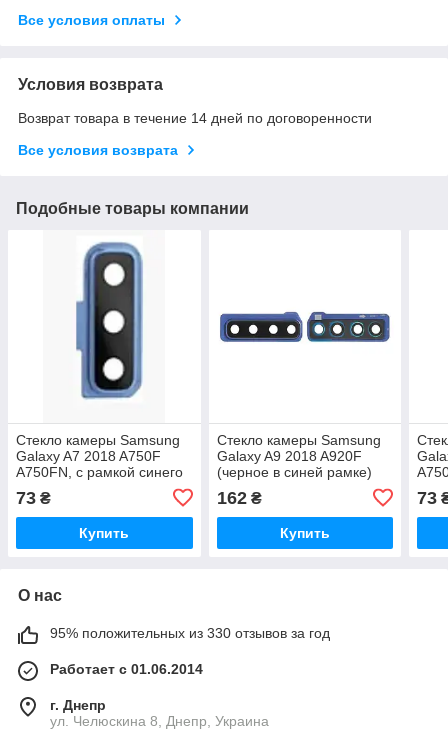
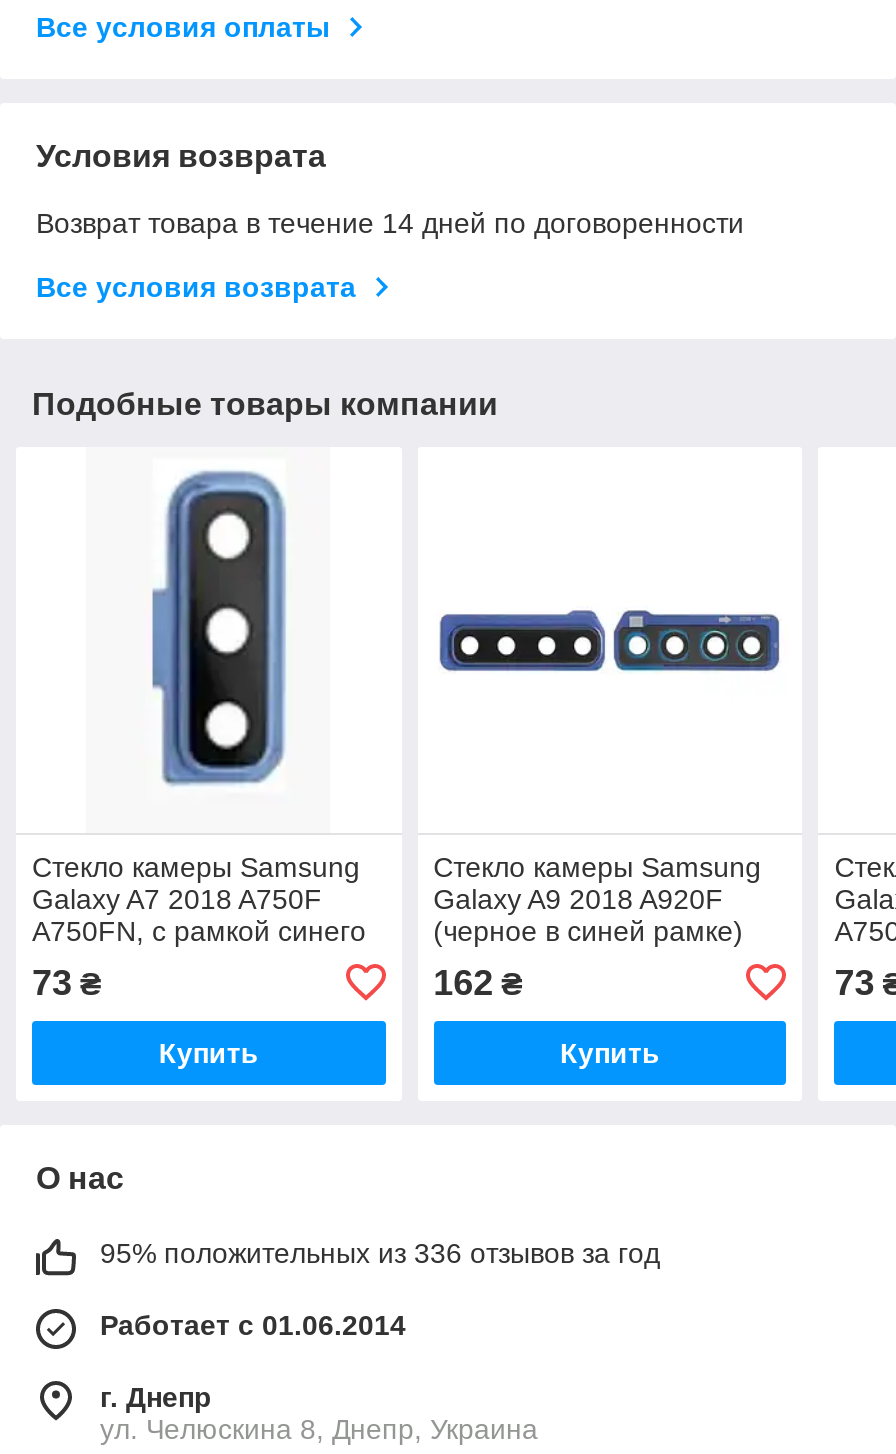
[50,625,330,641] 95% положительных из 330 отзывов за год -> [100,1237,660,1269] 95% положительных из 336 отзывов за год

